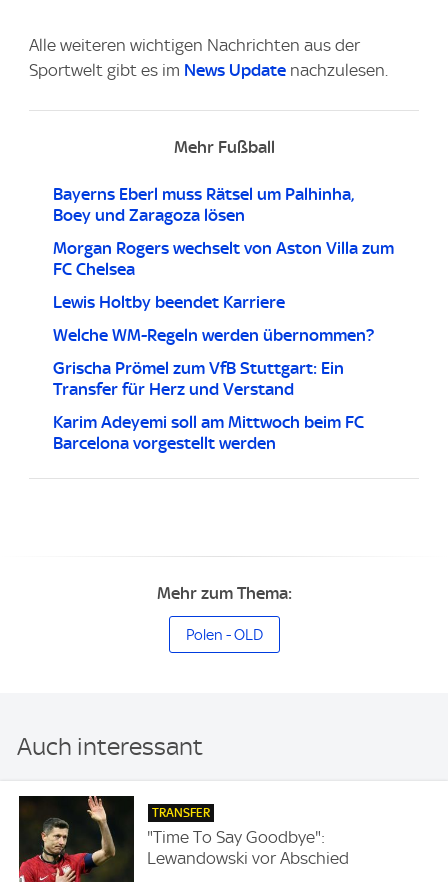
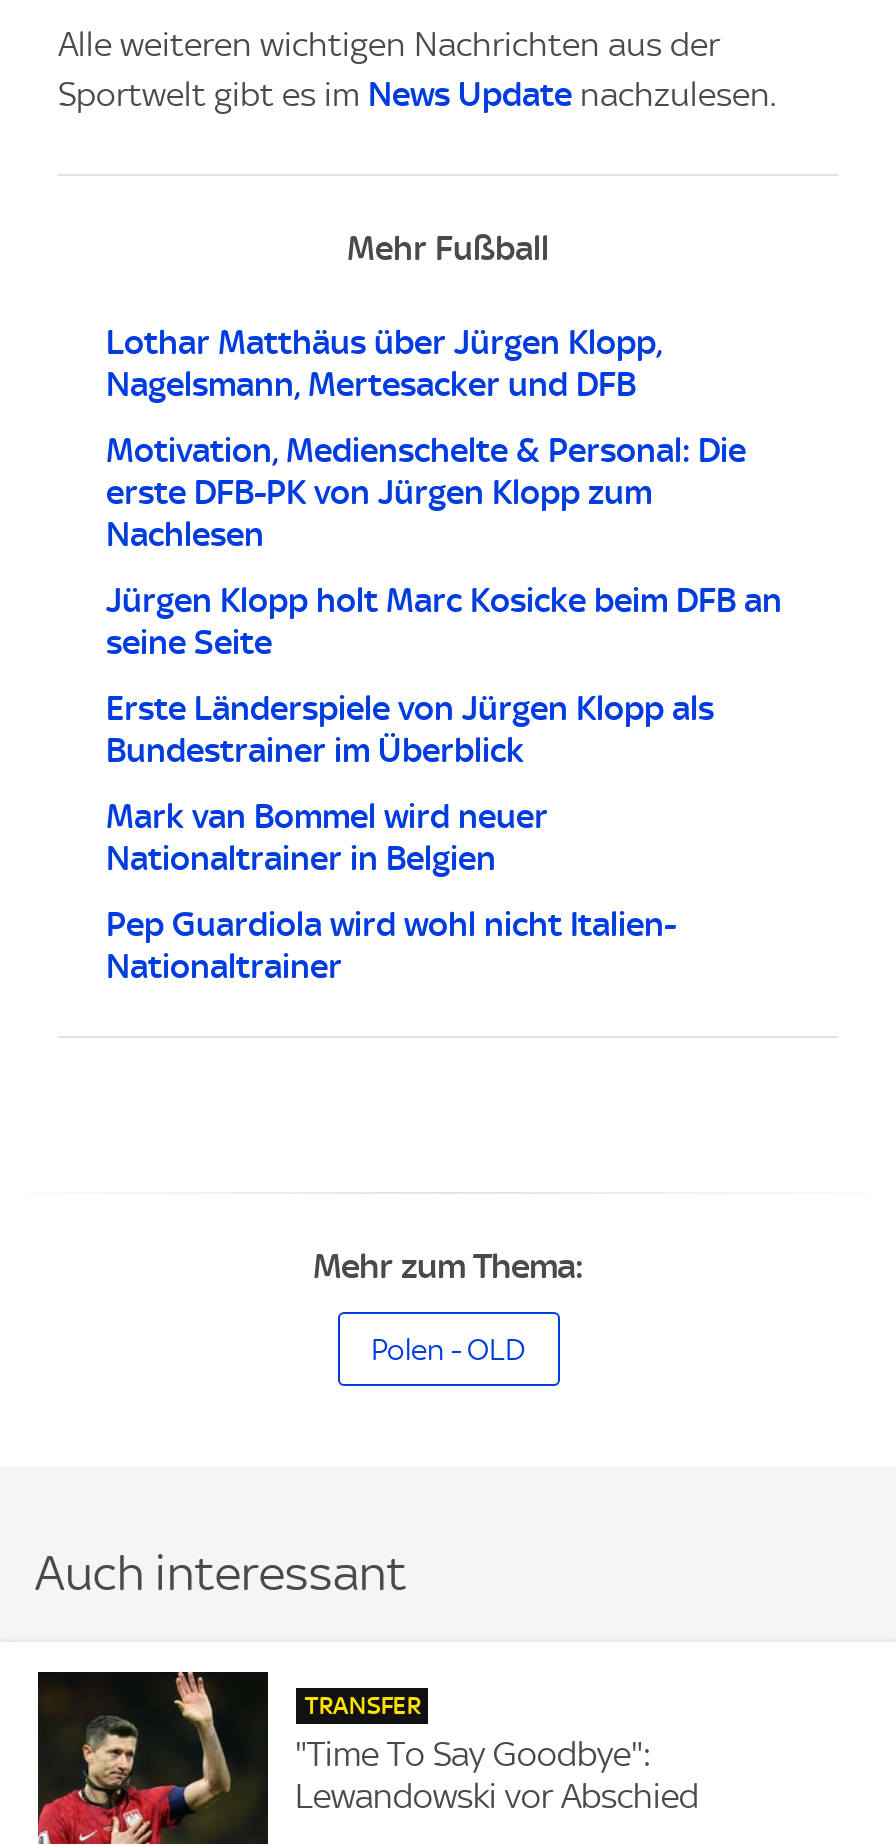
[53,184,354,225] Bayerns Eberl muss Rätsel um Palhinha, | Boey und Zaragoza lösen -> [106,322,662,404] Lothar Matthäus über Jürgen Klopp, | Nagelsmann, Mertesacker und DFB
[53,238,394,279] Morgan Rogers wechselt von Aston Villa zum | FC Chelsea -> [106,430,746,554] Motivation, Medienschelte & Personal: Die | erste DFB-PK von Jürgen Klopp zum | Nachlesen
[53,292,285,312] Lewis Holtby beendet Karriere -> [106,580,782,662] Jürgen Klopp holt Marc Kosicke beim DFB an | seine Seite
[53,325,374,345] Welche WM-Regeln werden übernommen? -> [106,688,714,770] Erste Länderspiele von Jürgen Klopp als | Bundestrainer im Überblick
[53,358,344,399] Grischa Prömel zum VfB Stuttgart: Ein | Transfer für Herz und Verstand -> [106,796,548,878] Mark van Bommel wird neuer | Nationaltrainer in Belgien
[53,412,364,453] Karim Adeyemi soll am Mittwoch beim FC | Barcelona vorgestellt werden -> [106,904,676,986] Pep Guardiola wird wohl nicht Italien- | Nationaltrainer

